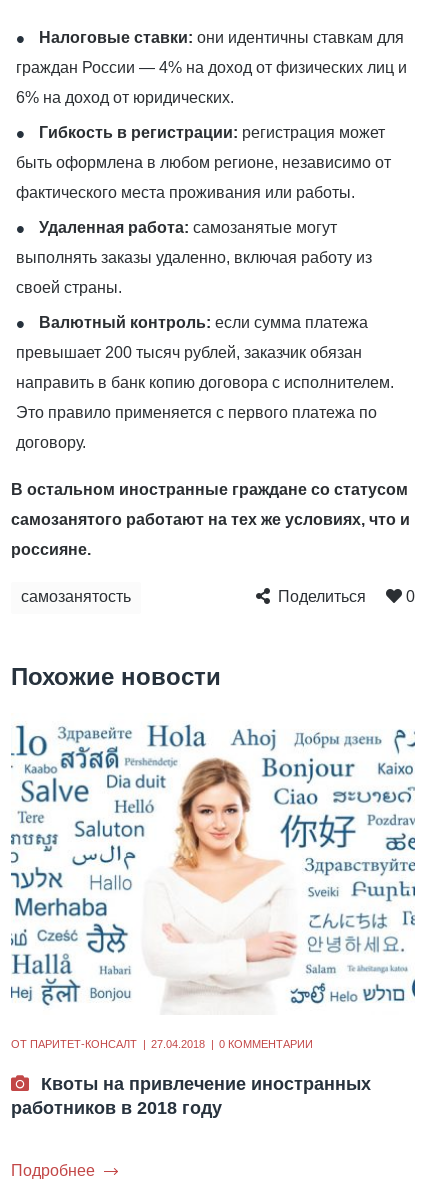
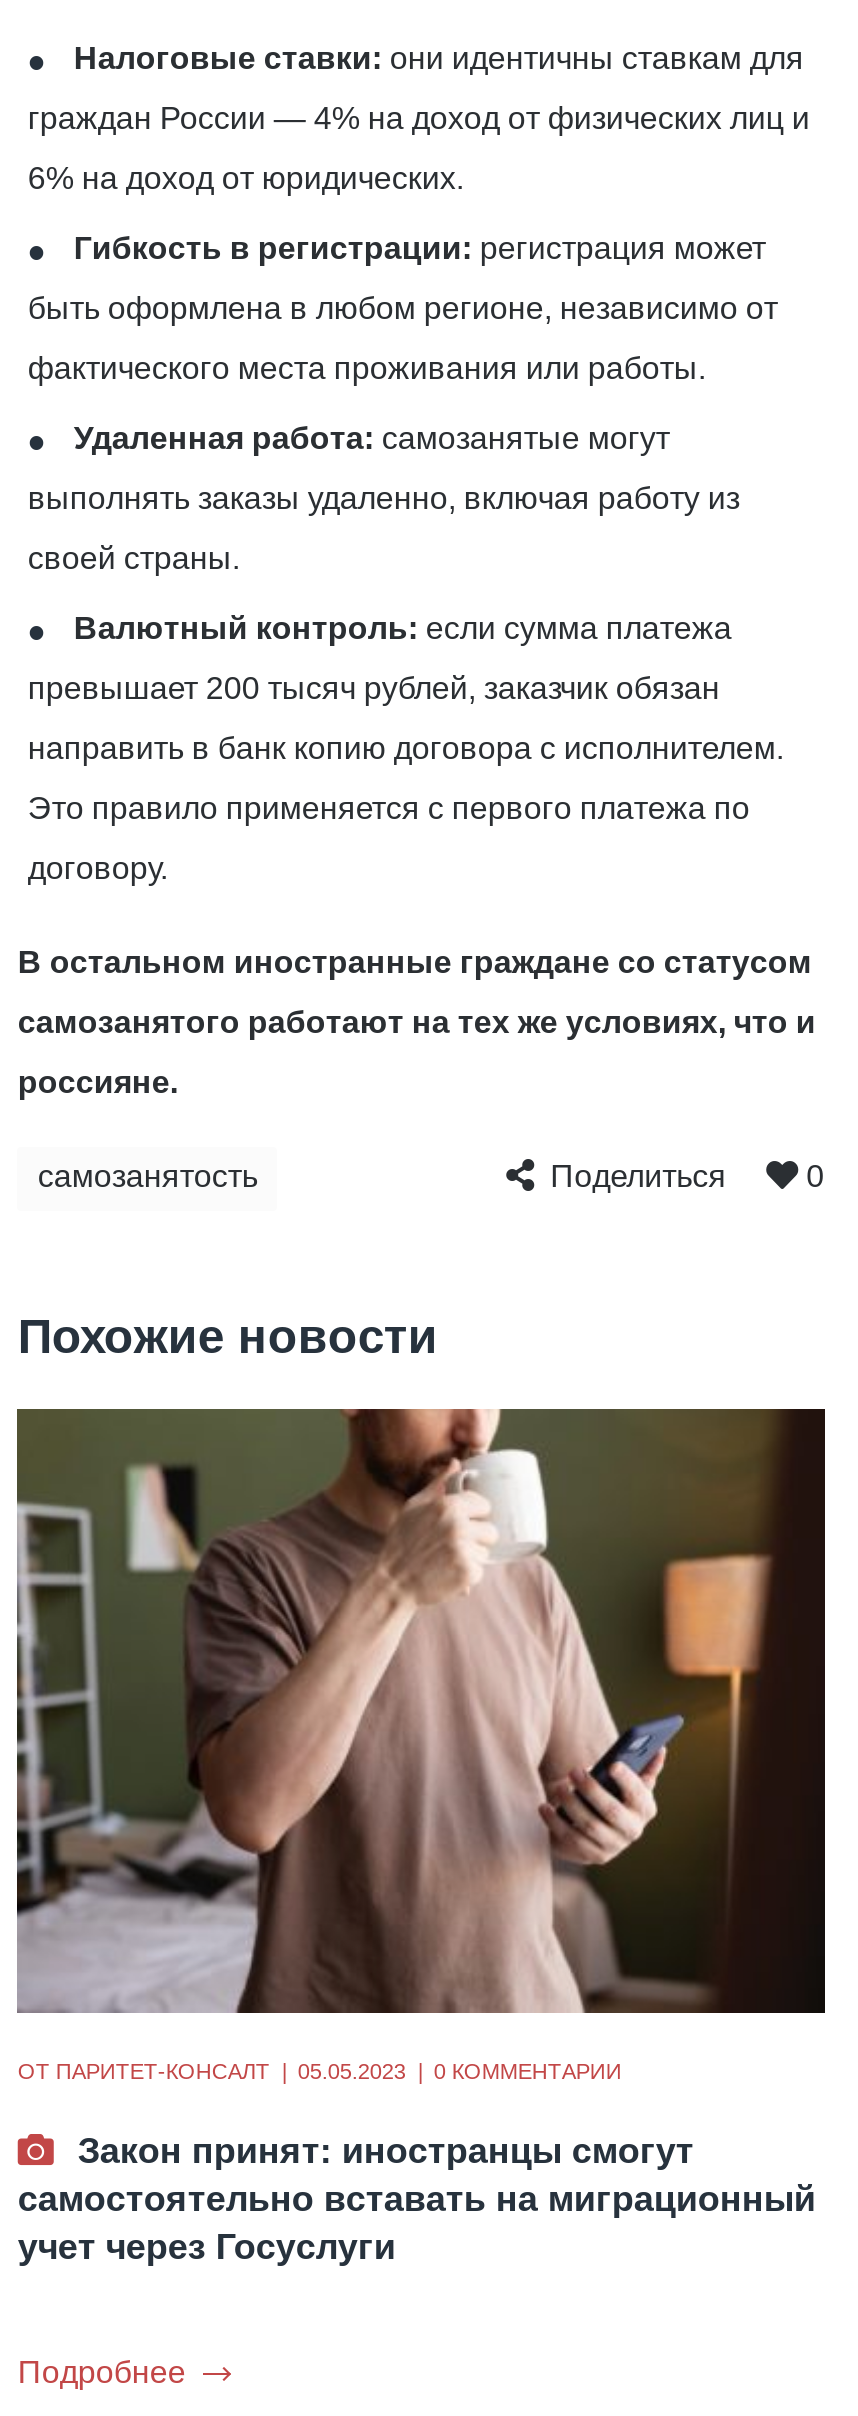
[10,713,416,1050] [image] | 27.04.2018 -> [15,1407,827,2083] [image] | 05.05.2023
[11,1074,371,1118] Квоты на привлечение иностранных | работников в 2018 году -> [18,2131,816,2267] Закон принят: иностранцы смогут | самостоятельно вставать на миграционный | учет через Госуслуги

